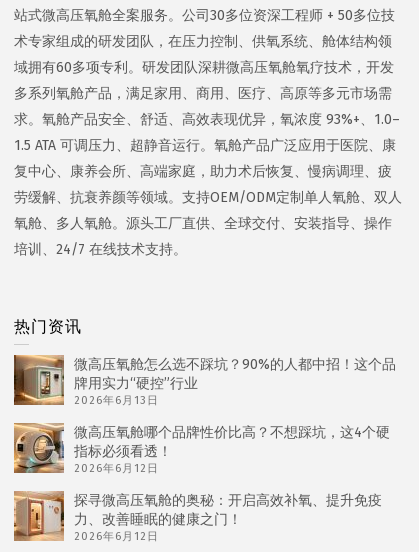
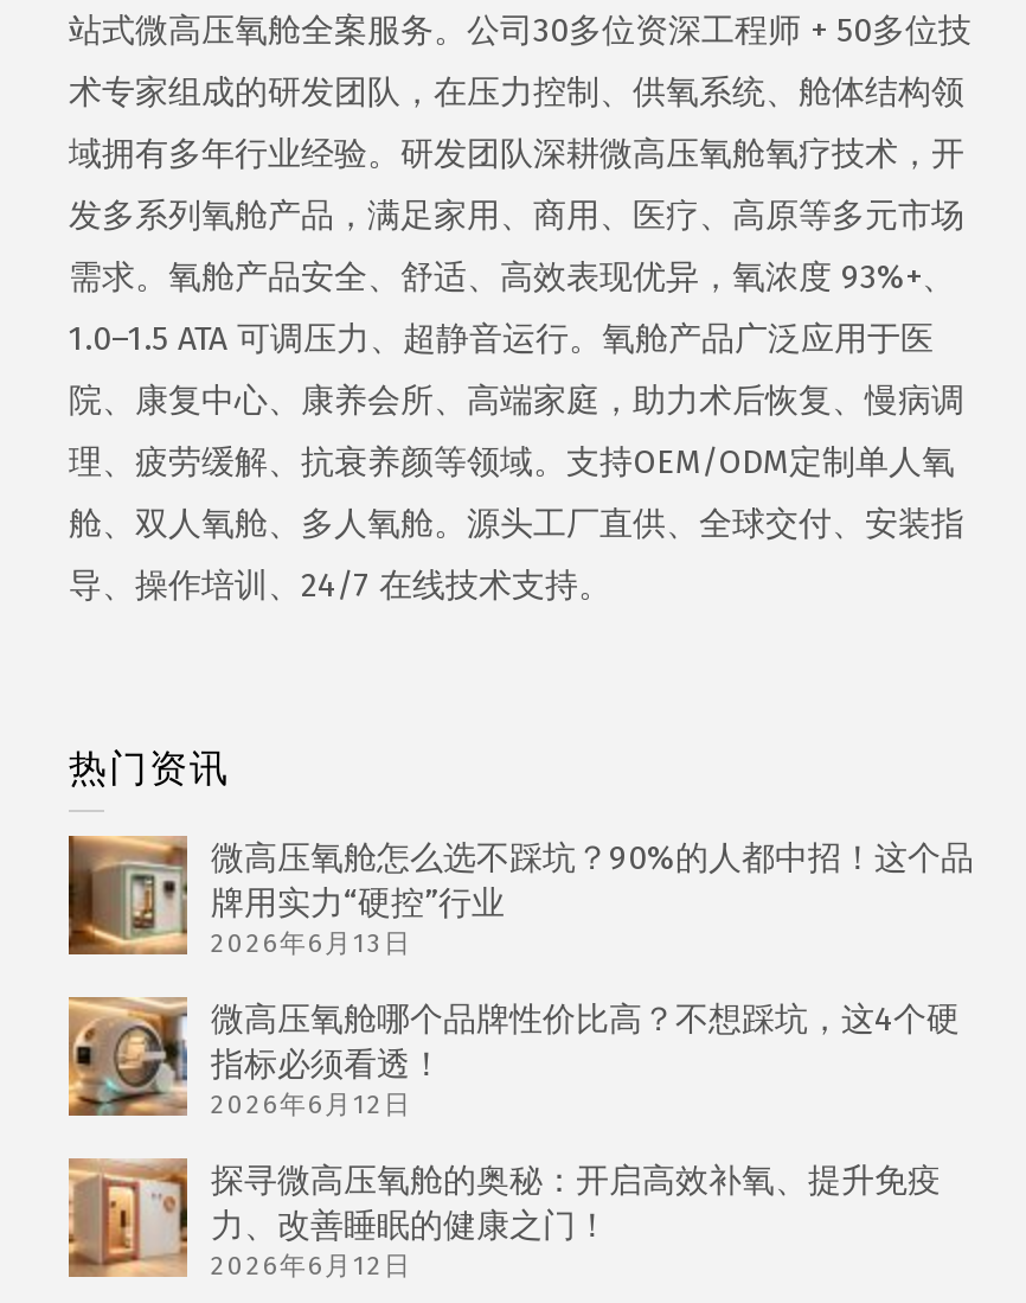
[14,59,394,76] 域拥有60多项专利。研发团队深耕微高压氧舱氧疗技术，开发 -> [69,134,964,174] 域拥有多年行业经验。研发团队深耕微高压氧舱氧疗技术，开
[14,85,392,102] 多系列氧舱产品，满足家用、商用、医疗、高原等多元市场需 -> [69,196,964,236] 发多系列氧舱产品，满足家用、商用、医疗、高原等多元市场
[14,111,400,128] 求。氧舱产品安全、舒适、高效表现优异，氧浓度 93%+、1.0– -> [69,257,955,298] 需求。氧舱产品安全、舒适、高效表现优异，氧浓度 93%+、
[14,137,396,154] 1.5 ATA 可调压力、超静音运行。氧舱产品广泛应用于医院、康 -> [69,319,934,359] 1.0–1.5 ATA 可调压力、超静音运行。氧舱产品广泛应用于医
[14,163,392,180] 复中心、康养会所、高端家庭，助力术后恢复、慢病调理、疲 -> [69,381,964,421] 院、康复中心、康养会所、高端家庭，助力术后恢复、慢病调
[14,189,402,206] 劳缓解、抗衰养颜等领域。支持OEM/ODM定制单人氧舱、双人 -> [69,442,955,483] 理、疲劳缓解、抗衰养颜等领域。支持OEM/ODM定制单人氧
[14,215,392,232] 氧舱、多人氧舱。源头工厂直供、全球交付、安装指导、操作 -> [69,504,964,544] 舱、双人氧舱、多人氧舱。源头工厂直供、全球交付、安装指
[14,241,187,258] 培训、24/7 在线技术支持。 -> [69,566,611,606] 导、操作培训、24/7 在线技术支持。

